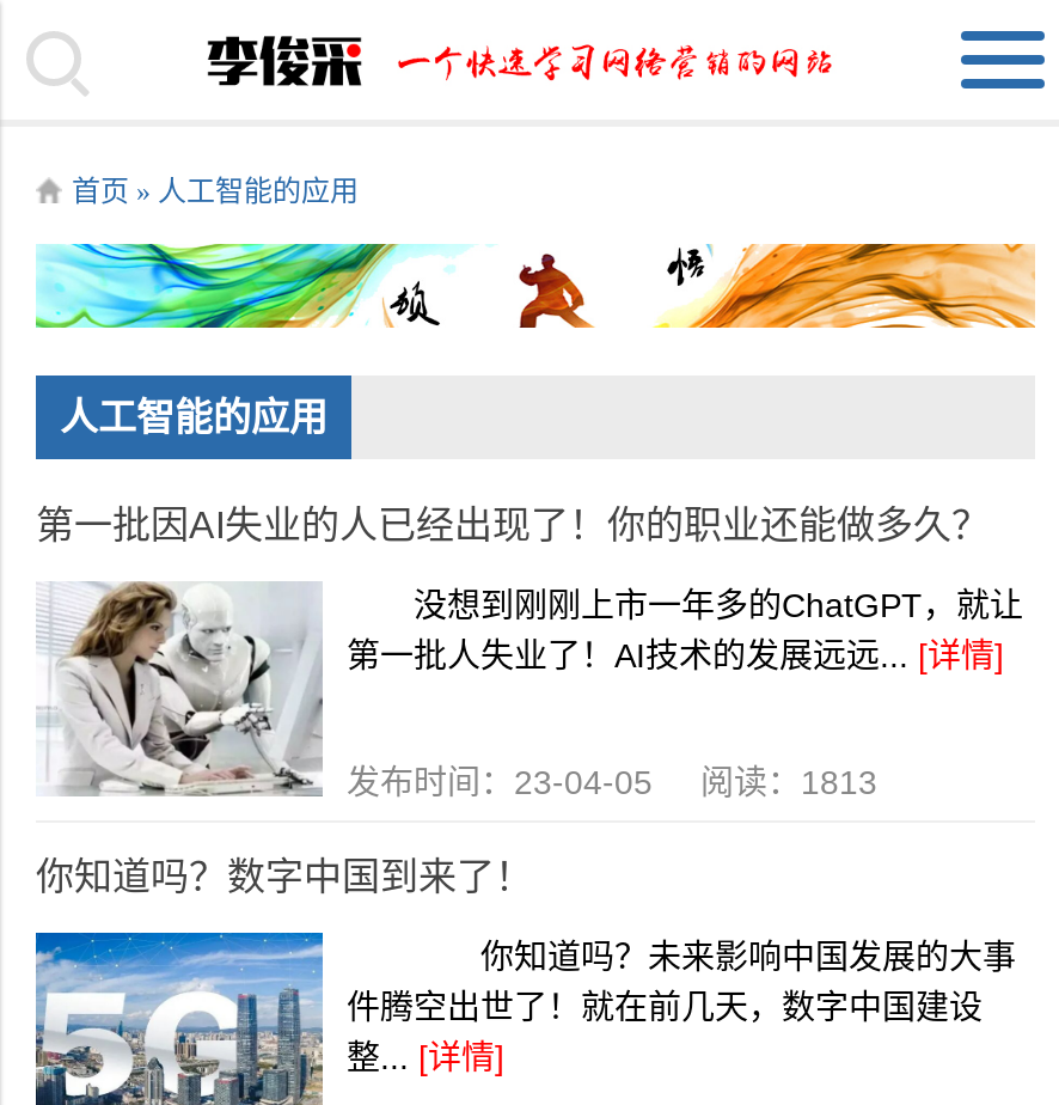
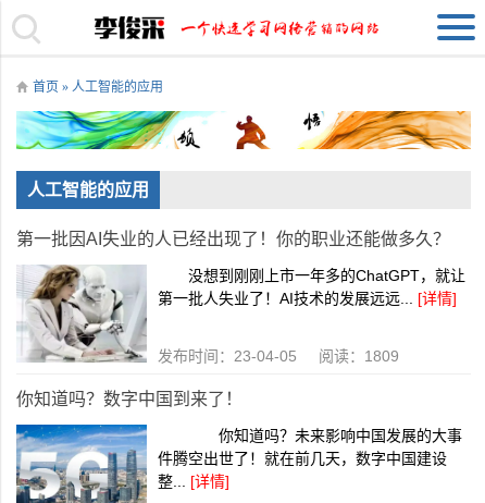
[347,764,877,802] 发布时间：23-04-05 阅读：1813 -> [158,348,399,365] 发布时间：23-04-05 阅读：1809

